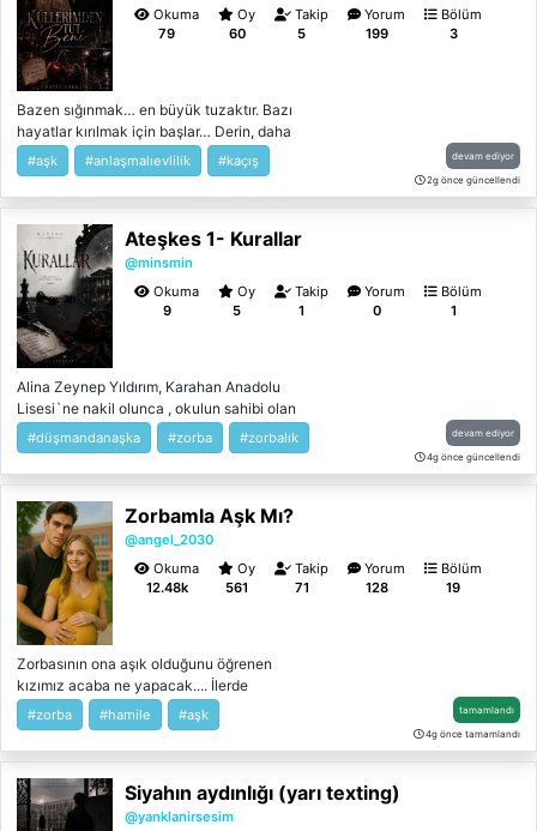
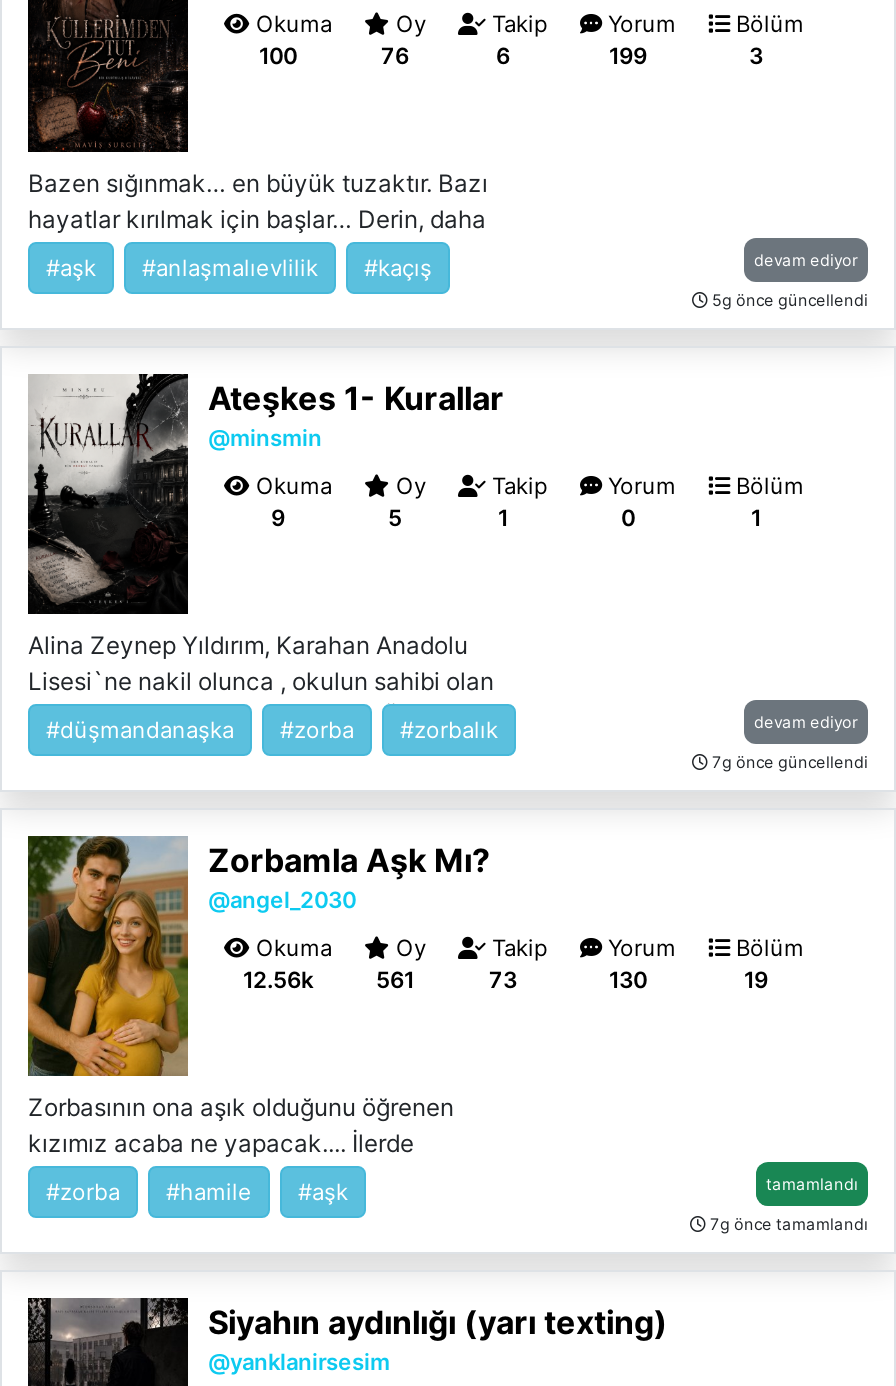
[158,25,175,42] 79 -> [259,42,297,70] 100
[228,25,245,42] 60 -> [381,42,409,70] 76
[297,25,306,42] 5 -> [496,42,510,70] 6
[424,174,520,186] 2g önce güncellendi -> [708,290,868,310] 5g önce güncellendi
[424,451,520,463] 4g önce güncellendi -> [708,752,868,772] 7g önce güncellendi
[146,579,188,596] 12.48k -> [243,966,313,994] 12.56k
[294,579,309,596] 71 -> [489,966,517,994] 73
[365,579,388,596] 128 -> [609,966,647,994] 130
[423,728,520,740] 4g önce tamamlandı -> [706,1214,868,1234] 7g önce tamamlandı

